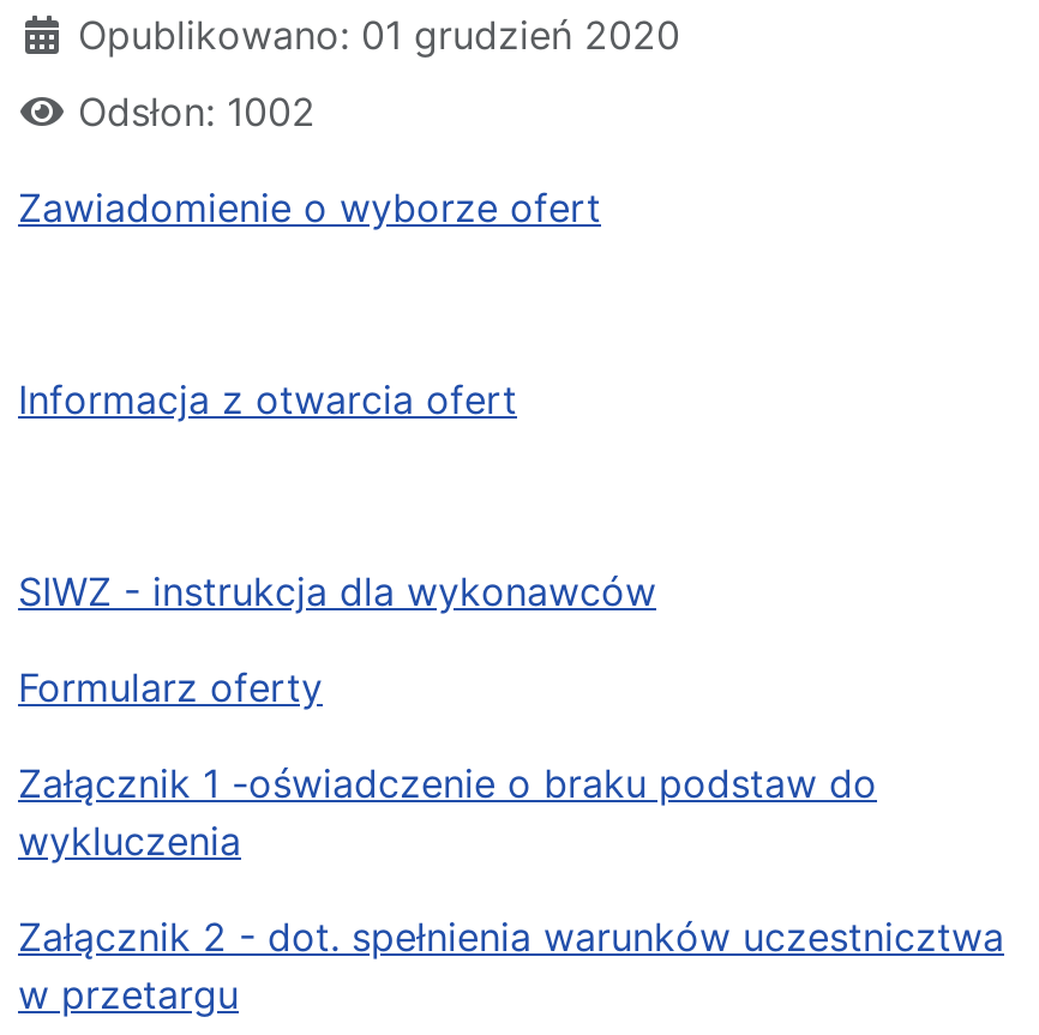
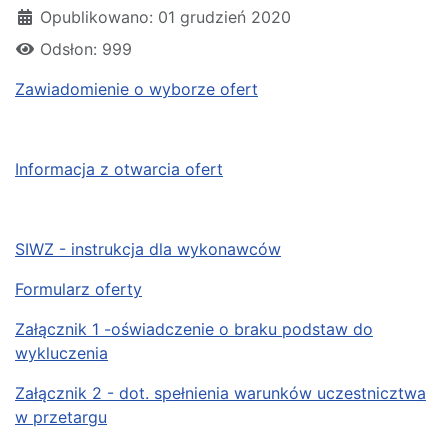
[78,88,316,136] Odsłon: 1002 -> [40,39,132,59] Odsłon: 999

